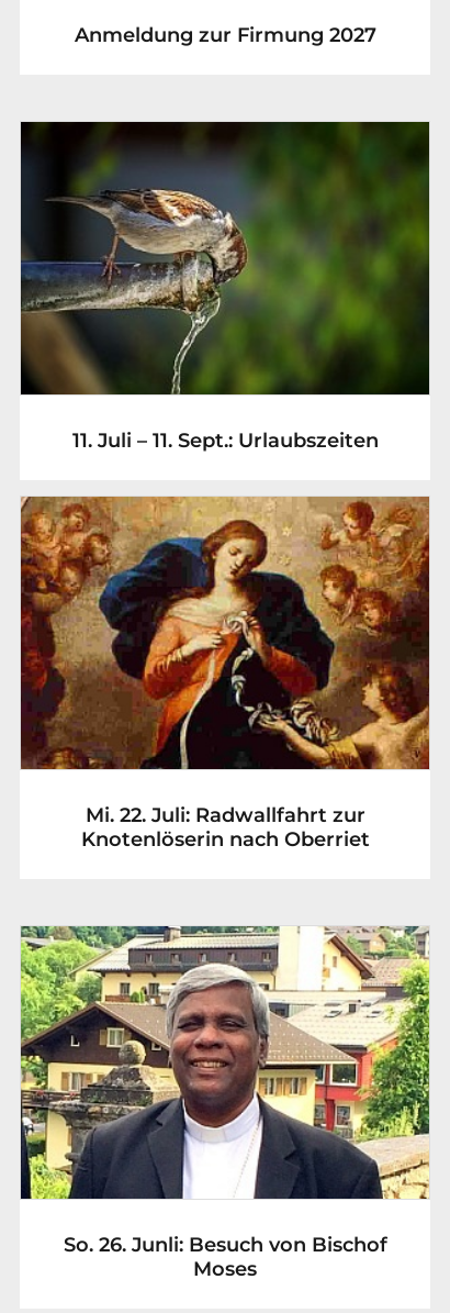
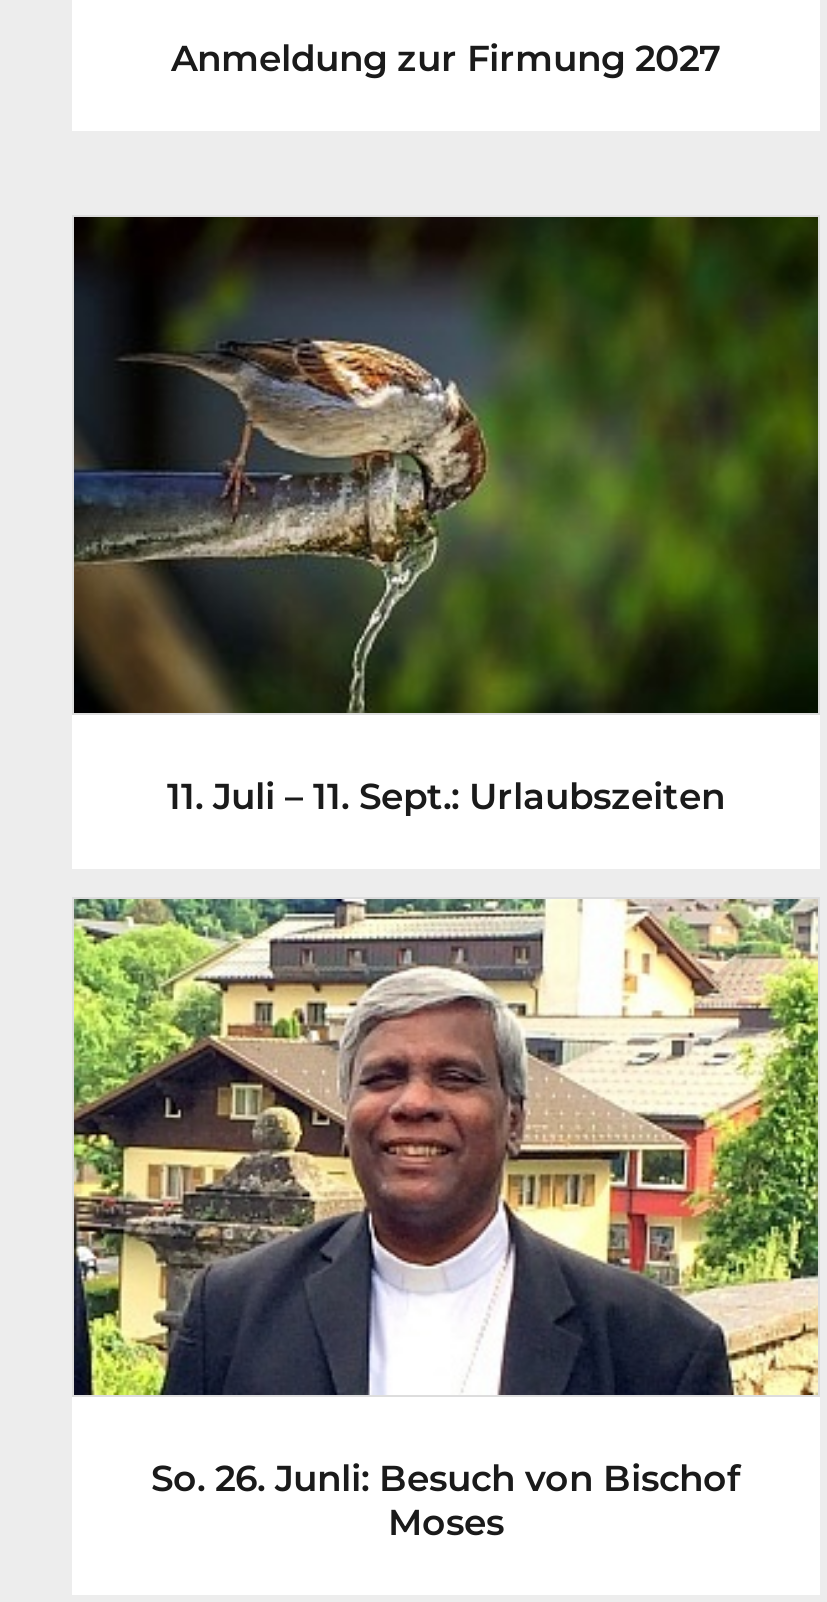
[20,496,430,851] [image] | Mi. 22. Juli: Radwallfahrt zur | Knotenlöserin nach Oberriet -> none

